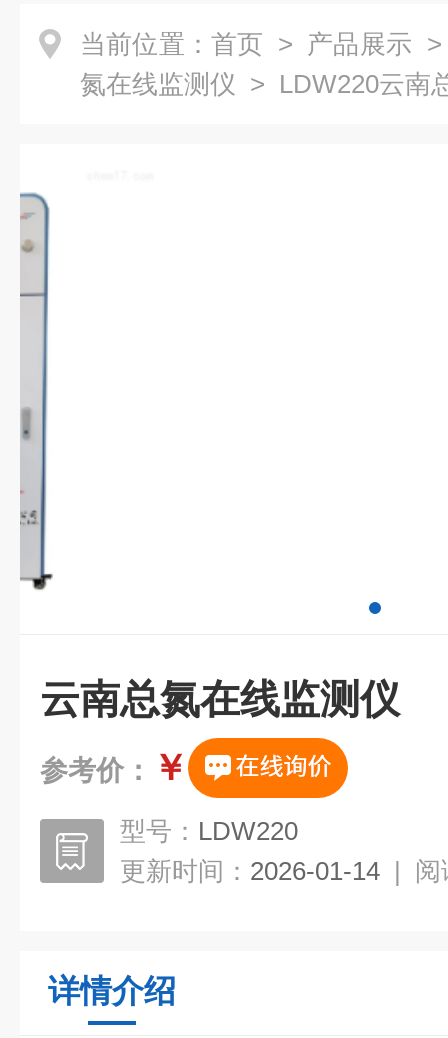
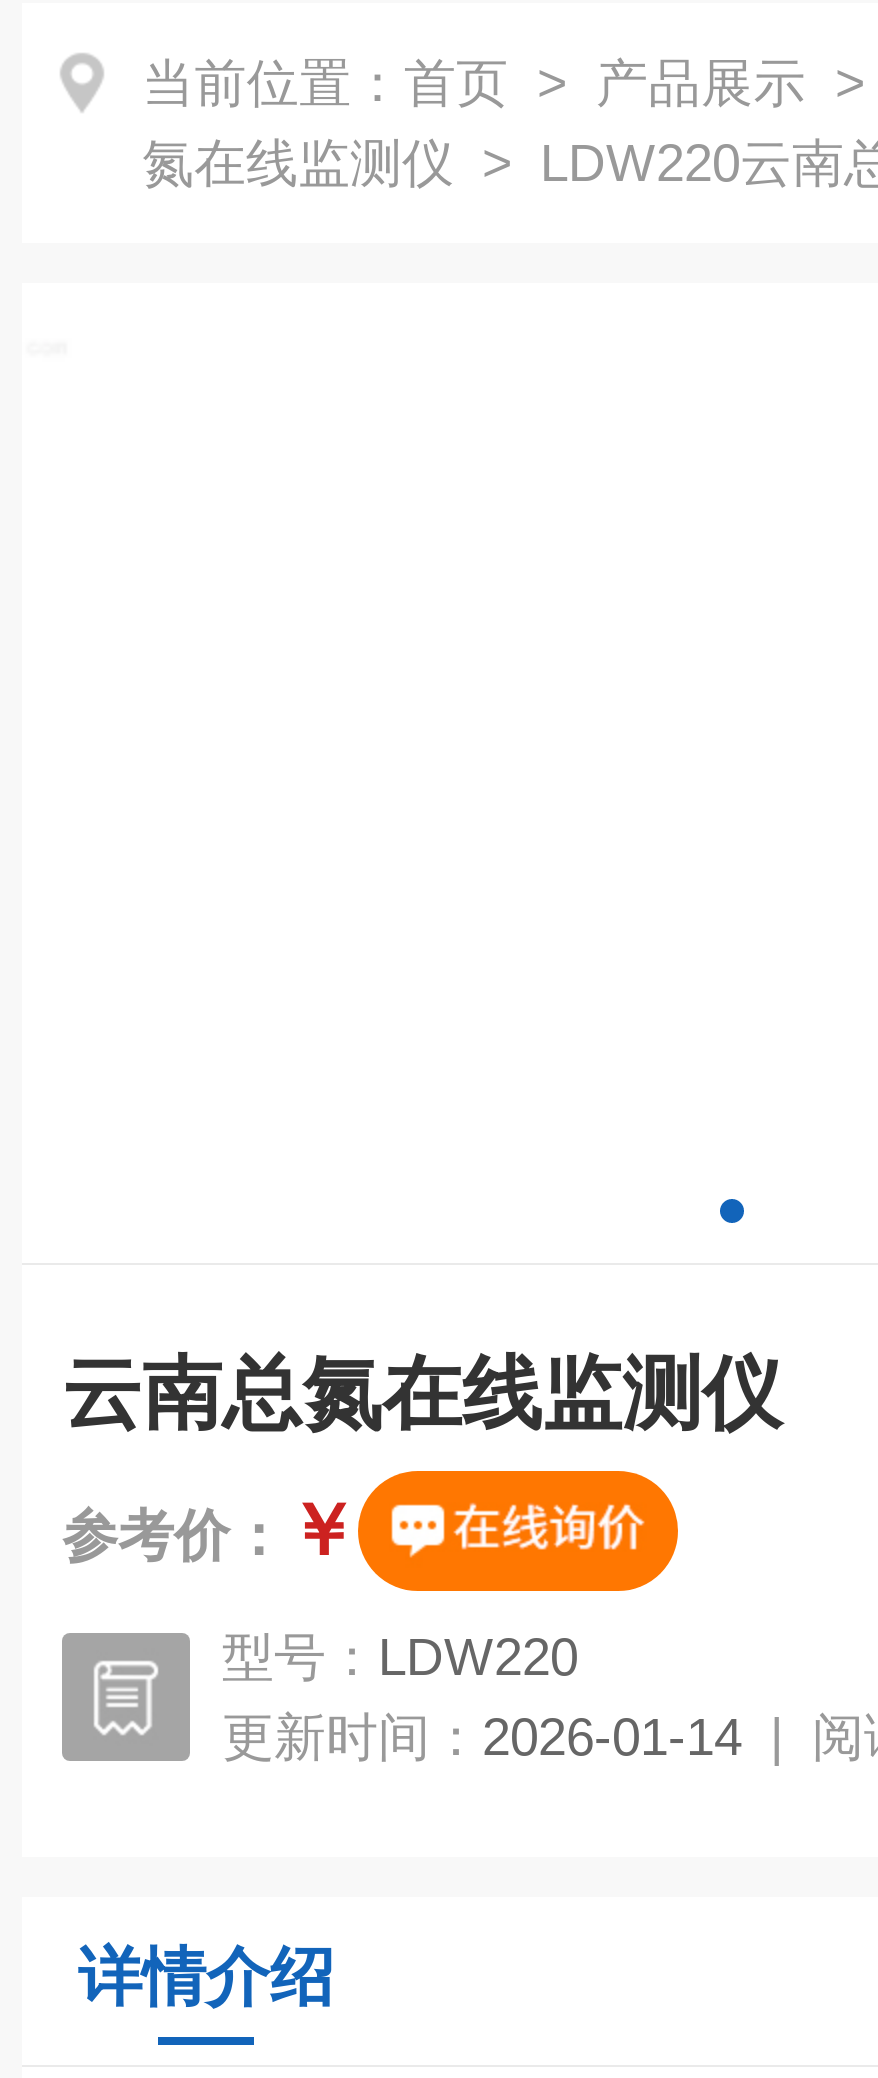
[19,192,53,591] [image] -> none

